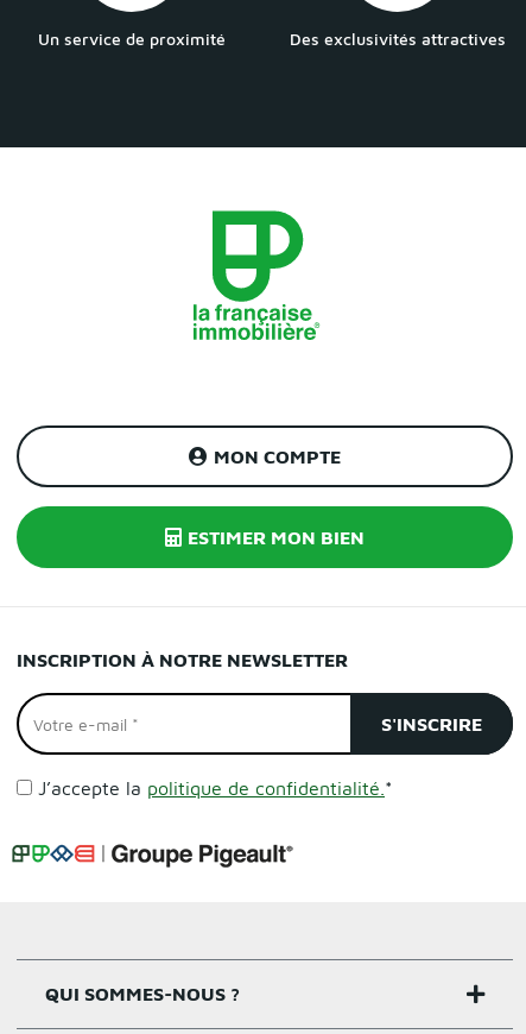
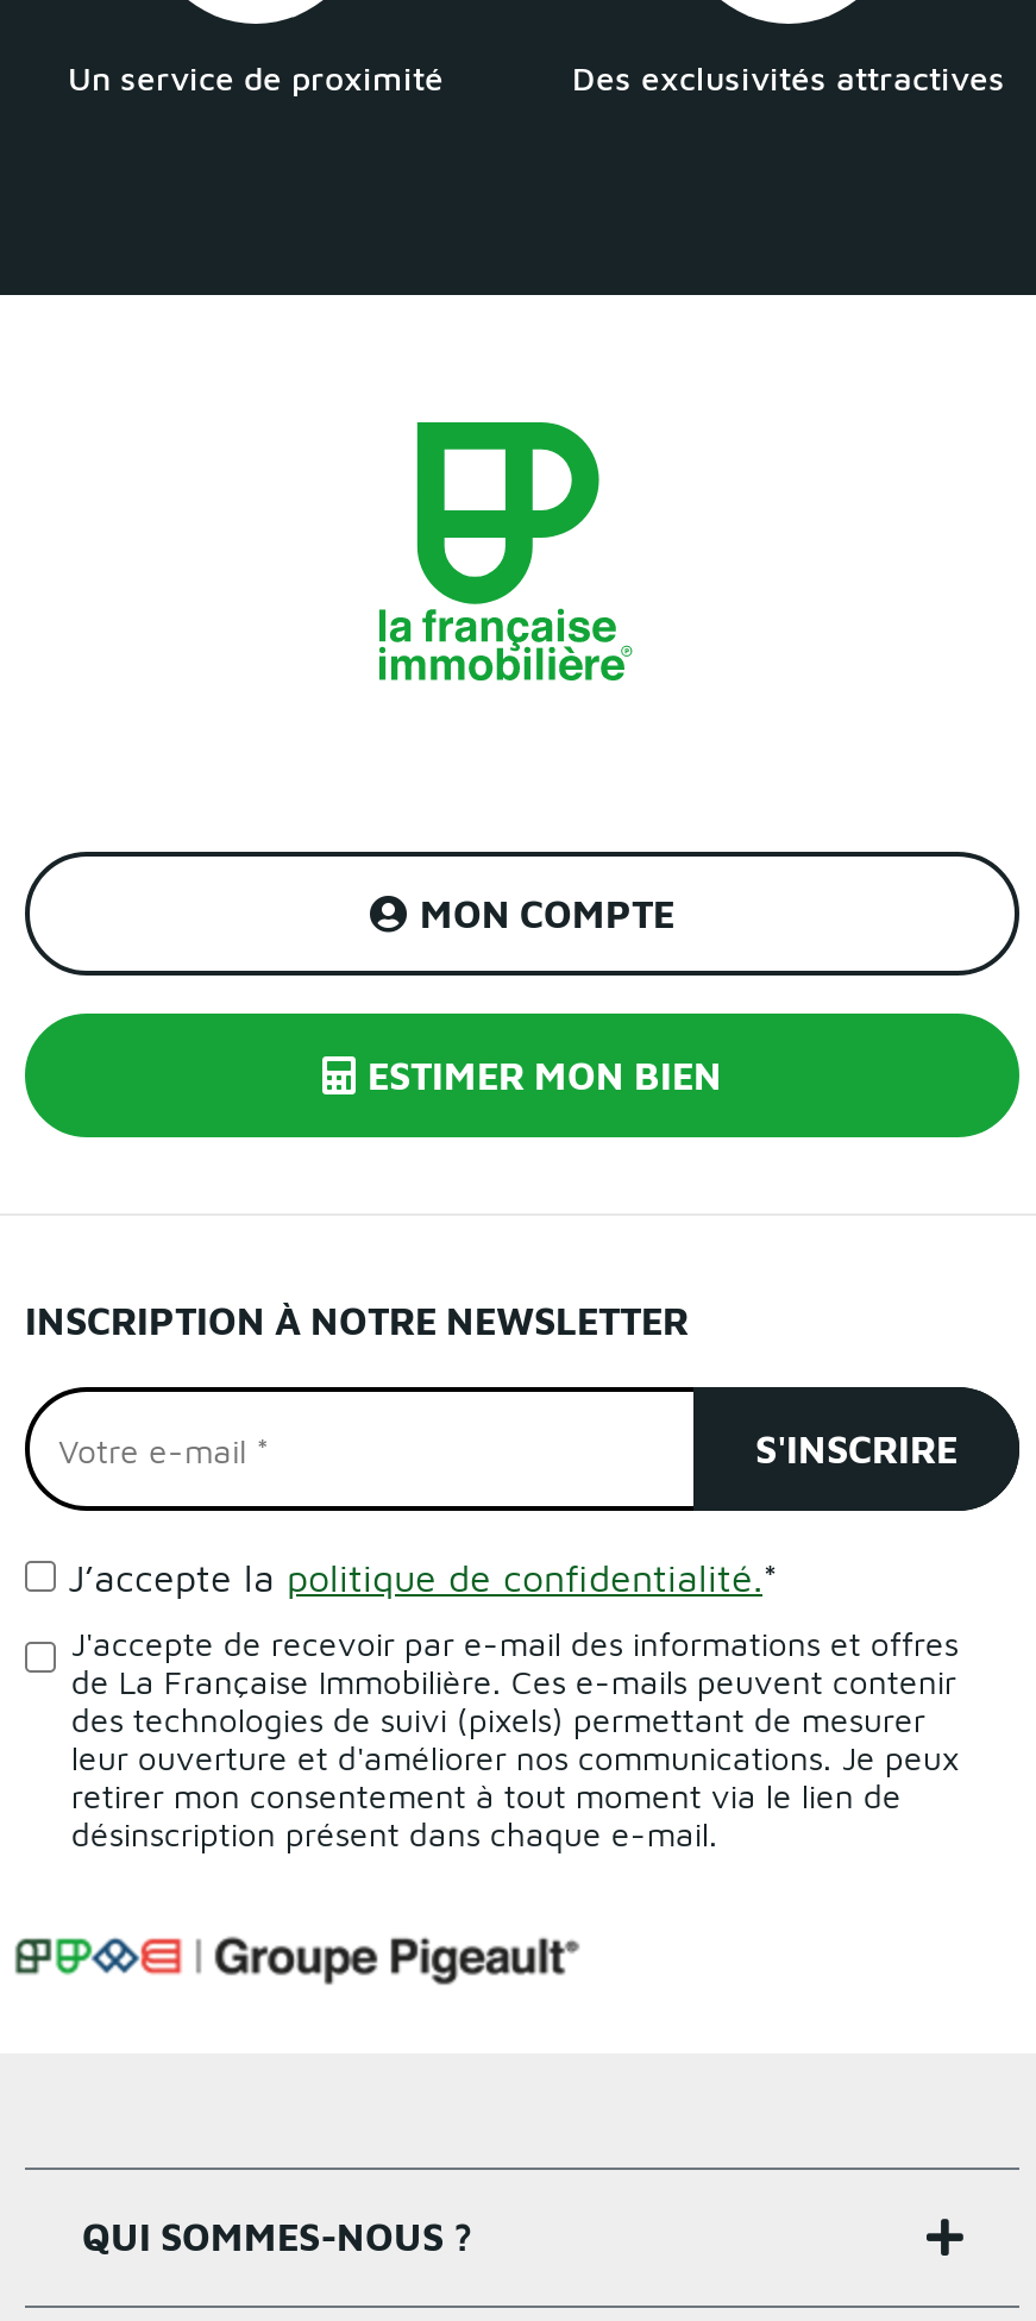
none -> [71,1623,958,1854] J'accepte de recevoir par e-mail des informations et offres | de La Française Immobilière. Ces e-mails peuvent contenir | des technologies de suivi (pixels) permettant de mesurer | leur ouverture et d'améliorer nos communications. Je peux | retirer mon consentement à tout moment via le lien de | désinscription présent dans chaque e-mail.

